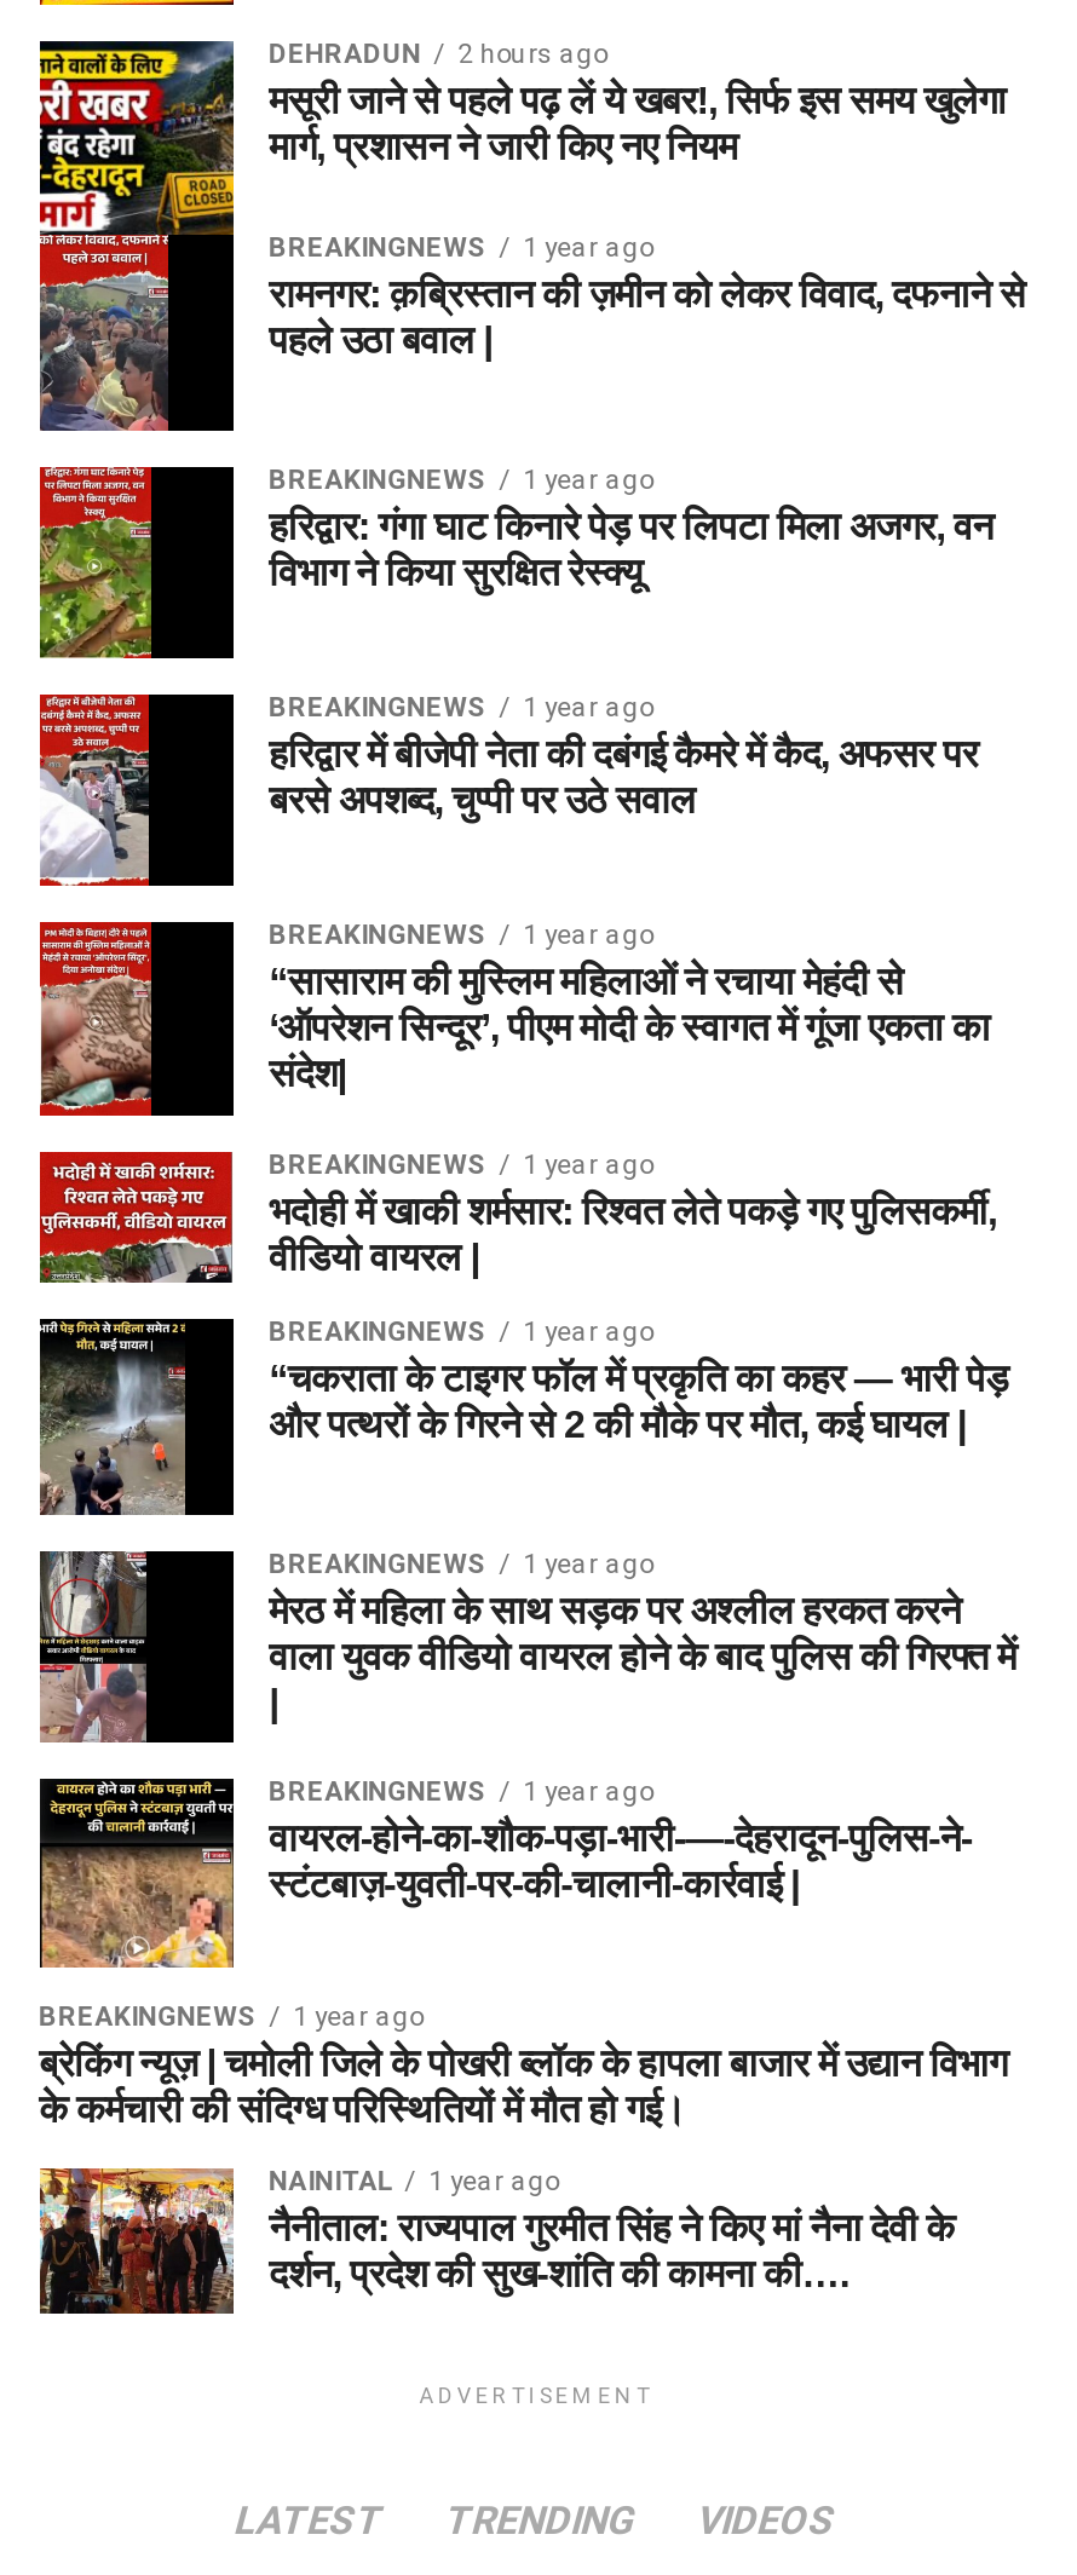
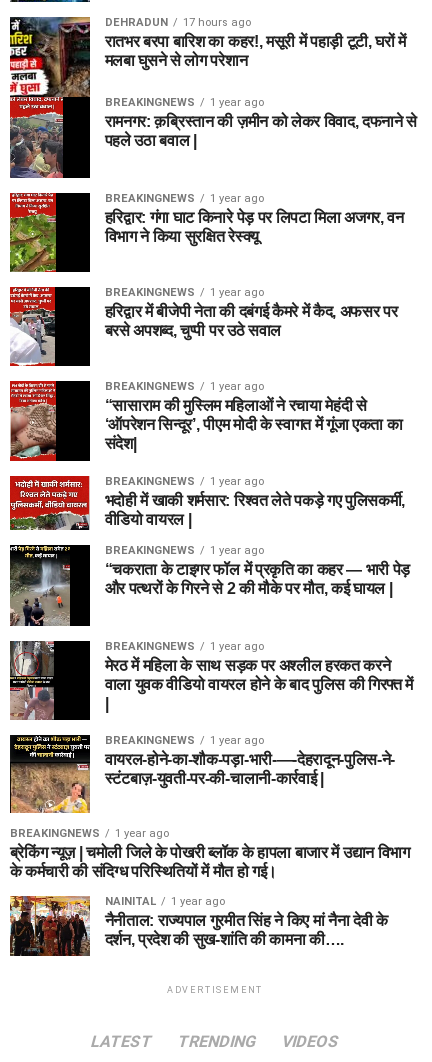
[38,39,1006,235] [image] | 2 hours ago | मसूरी जाने से पहले पढ़ लें ये खबर!, सिर्फ इस समय खुलेगा | मार्ग, प्रशासन ने जारी किए नए नियम -> [9,16,406,97] [image] | 17 hours ago | रातभर बरपा बारिश का कहर!, मसूरी में पहाड़ी टूटी, घरों में | मलबा घुसने से लोग परेशान

